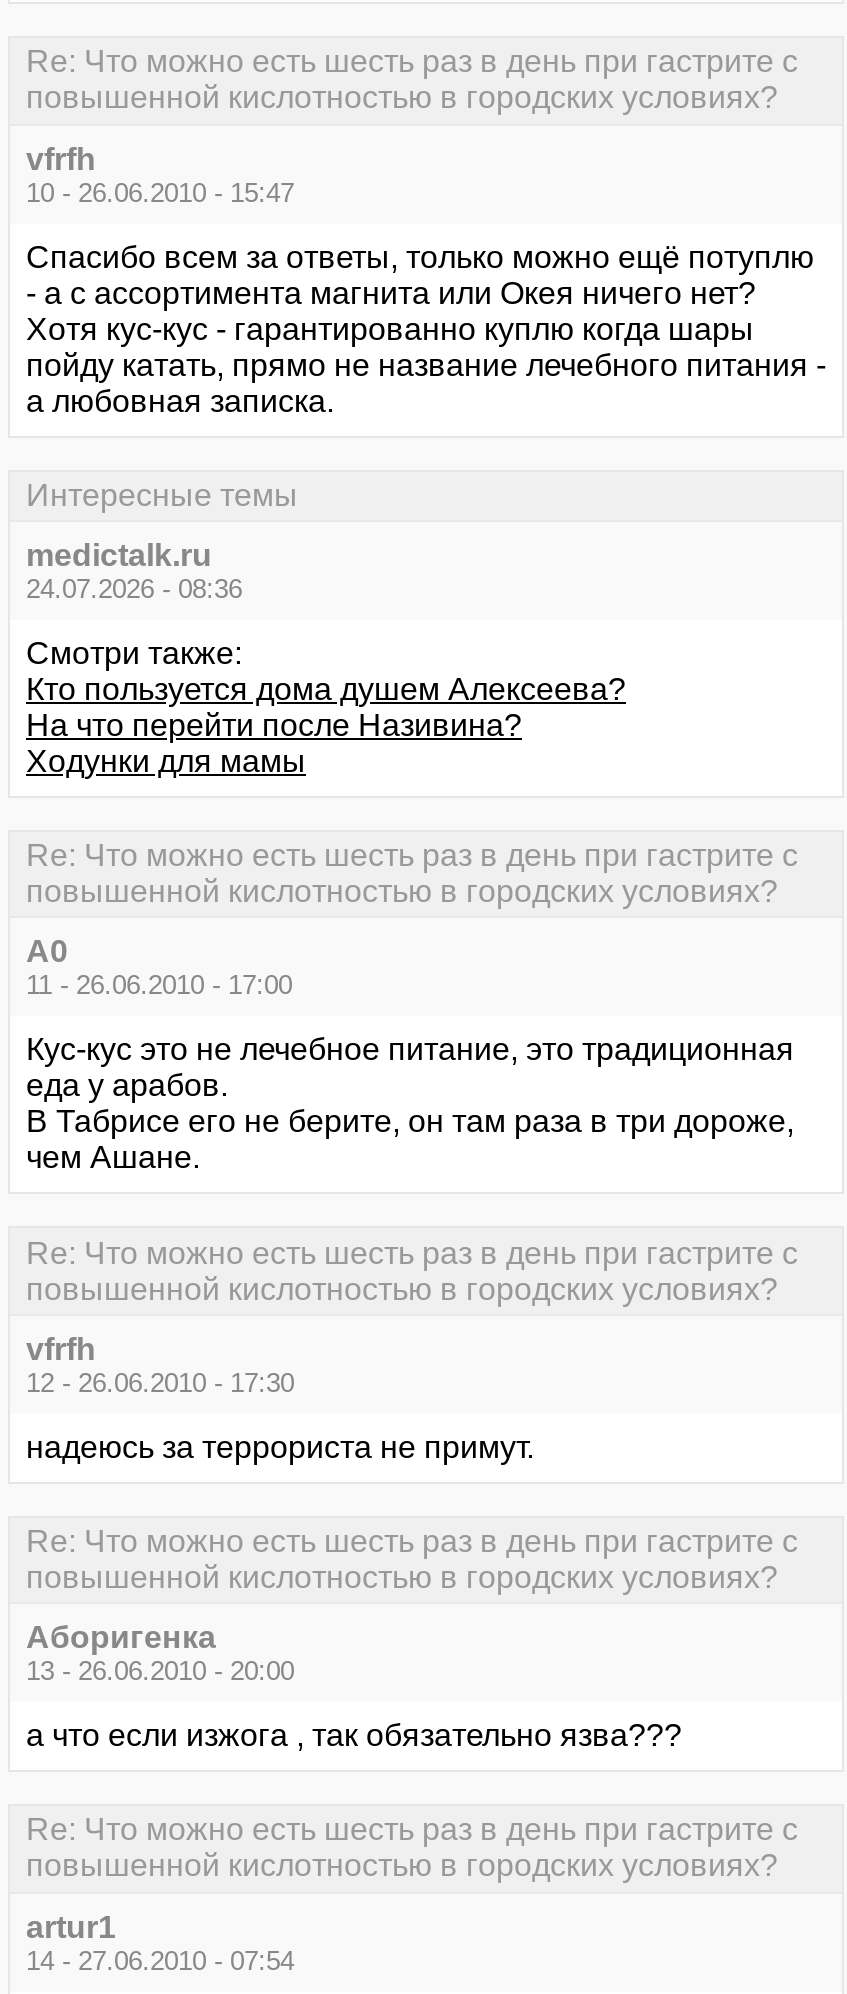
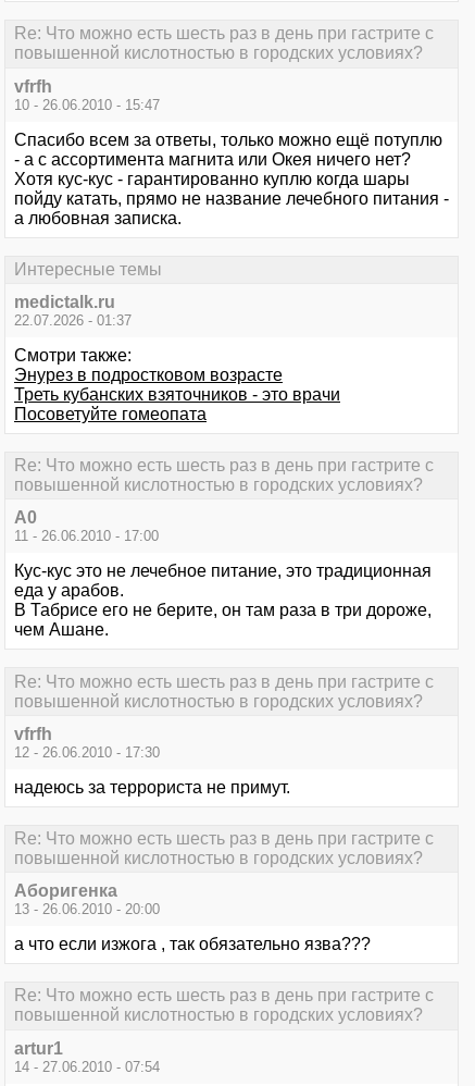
[26,574,242,604] 24.07.2026 - 08:36 -> [14,312,132,329] 22.07.2026 - 01:37
[26,672,626,778] Кто пользуется дома душем Алексеева? | На что перейти после Називина? | Ходунки для мамы -> [14,366,340,423] Энурез в подростковом возрасте | Треть кубанских взяточников - это врачи | Посоветуйте гомеопата

